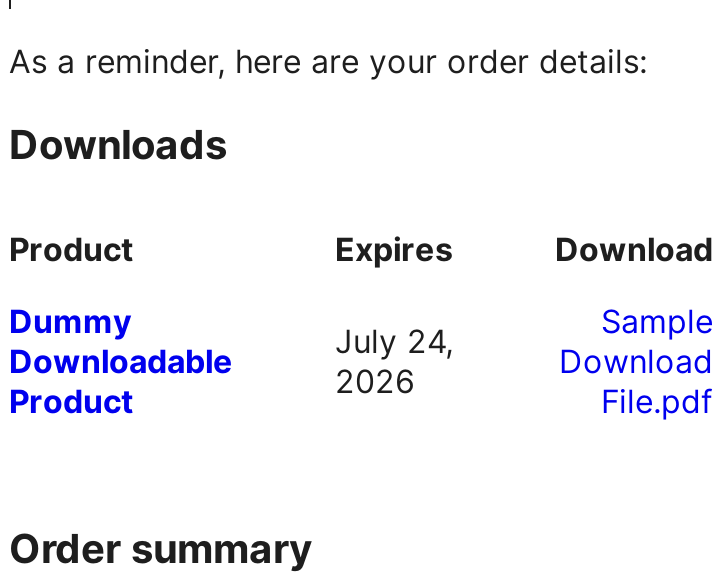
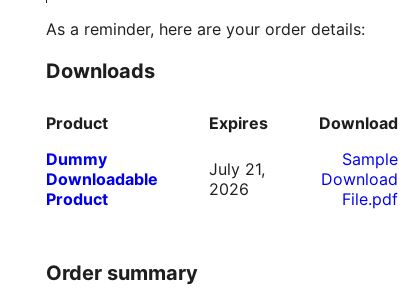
[335,321,453,361] July 24, -> [209,159,265,179] July 21,

